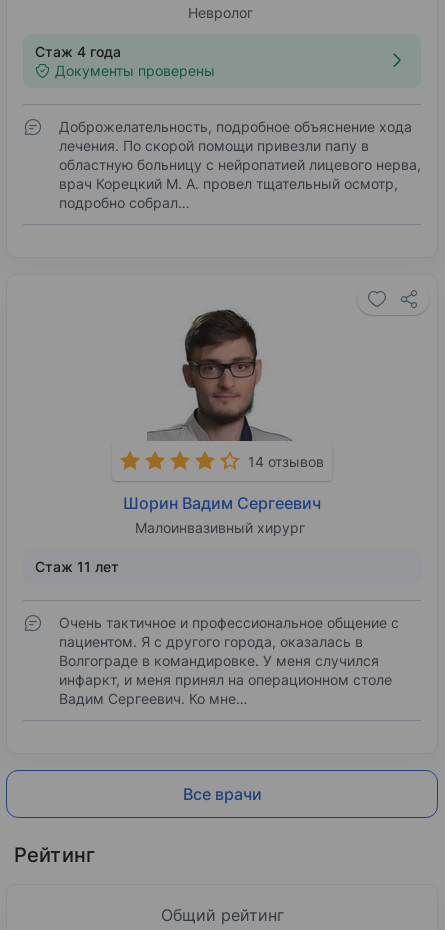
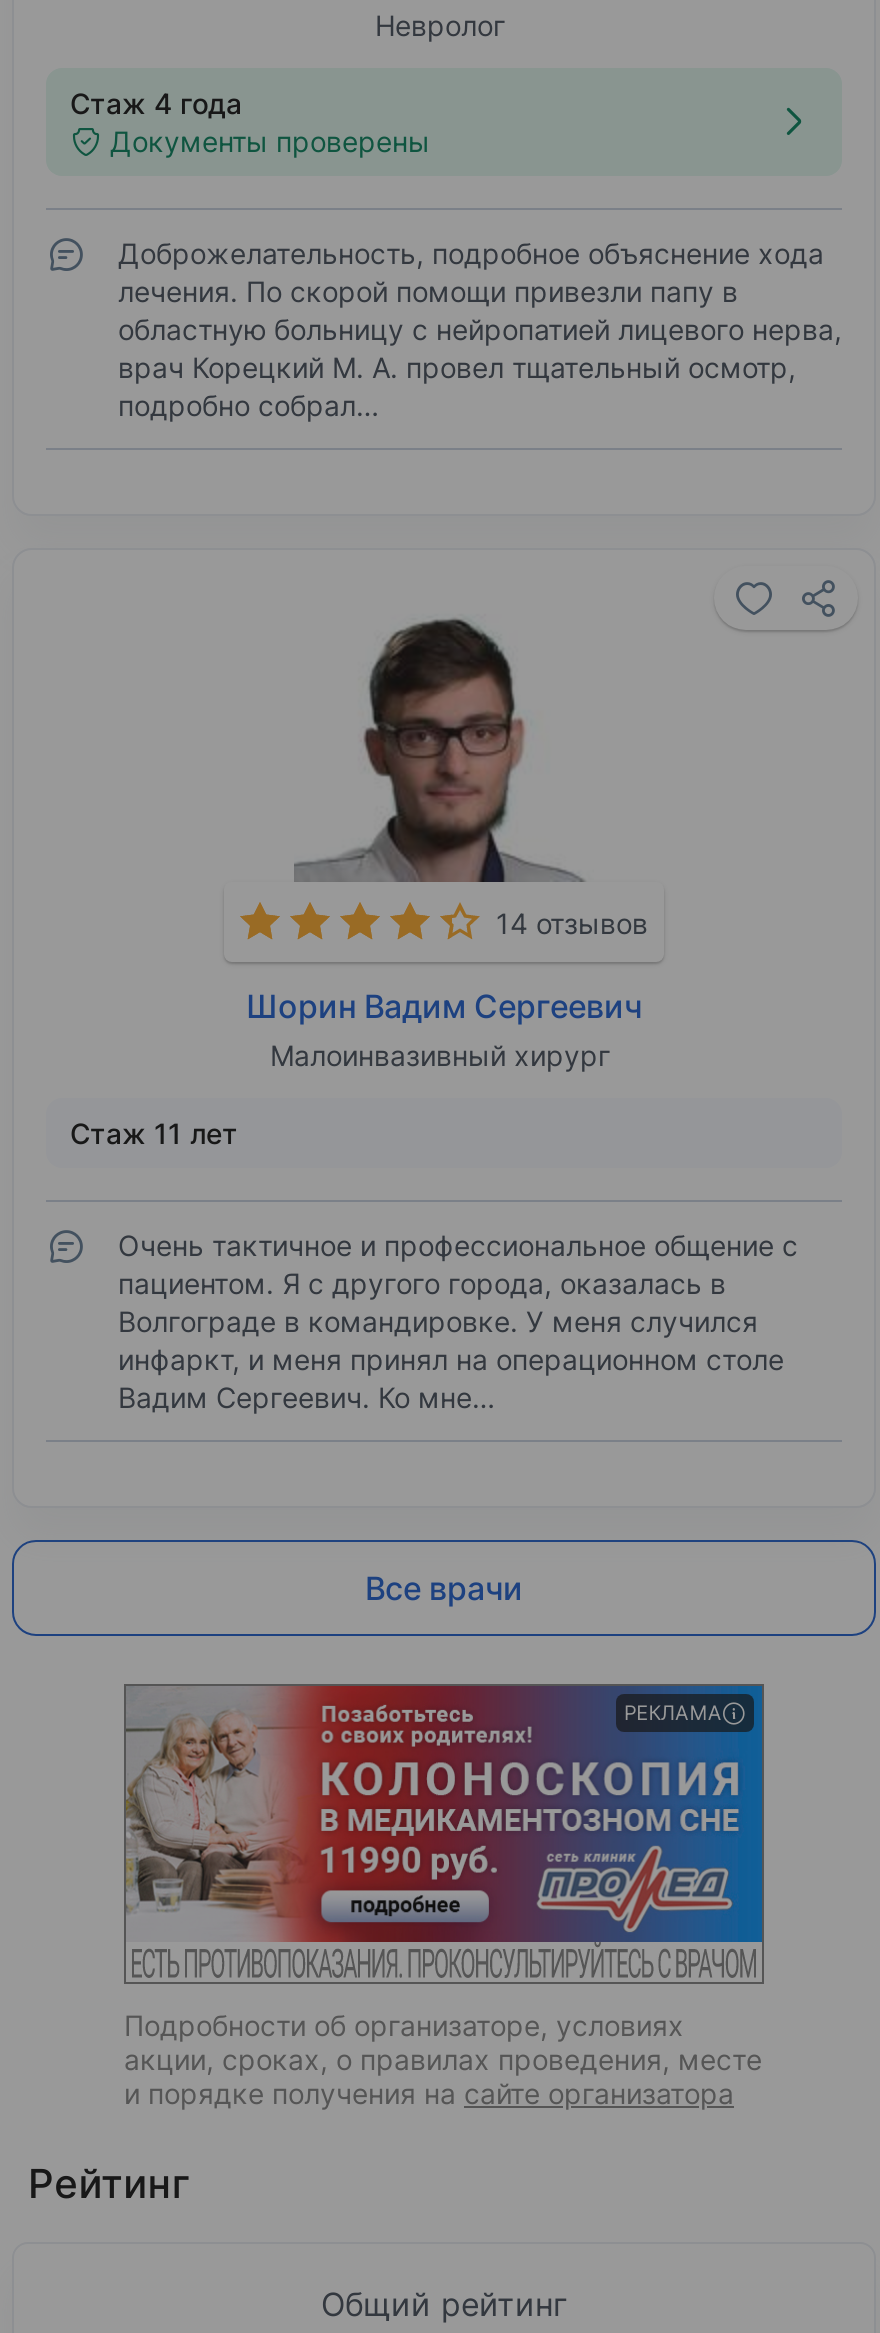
none -> [122,1682,766,1984] [image] | РЕКЛАМА
none -> [124,2008,762,2110] Подробности об организаторе, условиях | акции, сроках, о правилах проведения, месте | и порядке получения на сайте организатора

